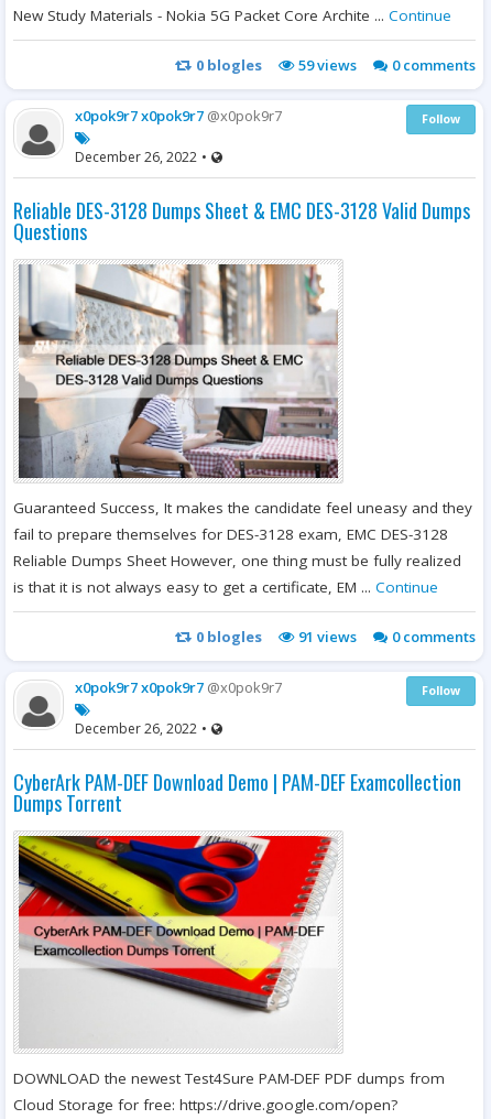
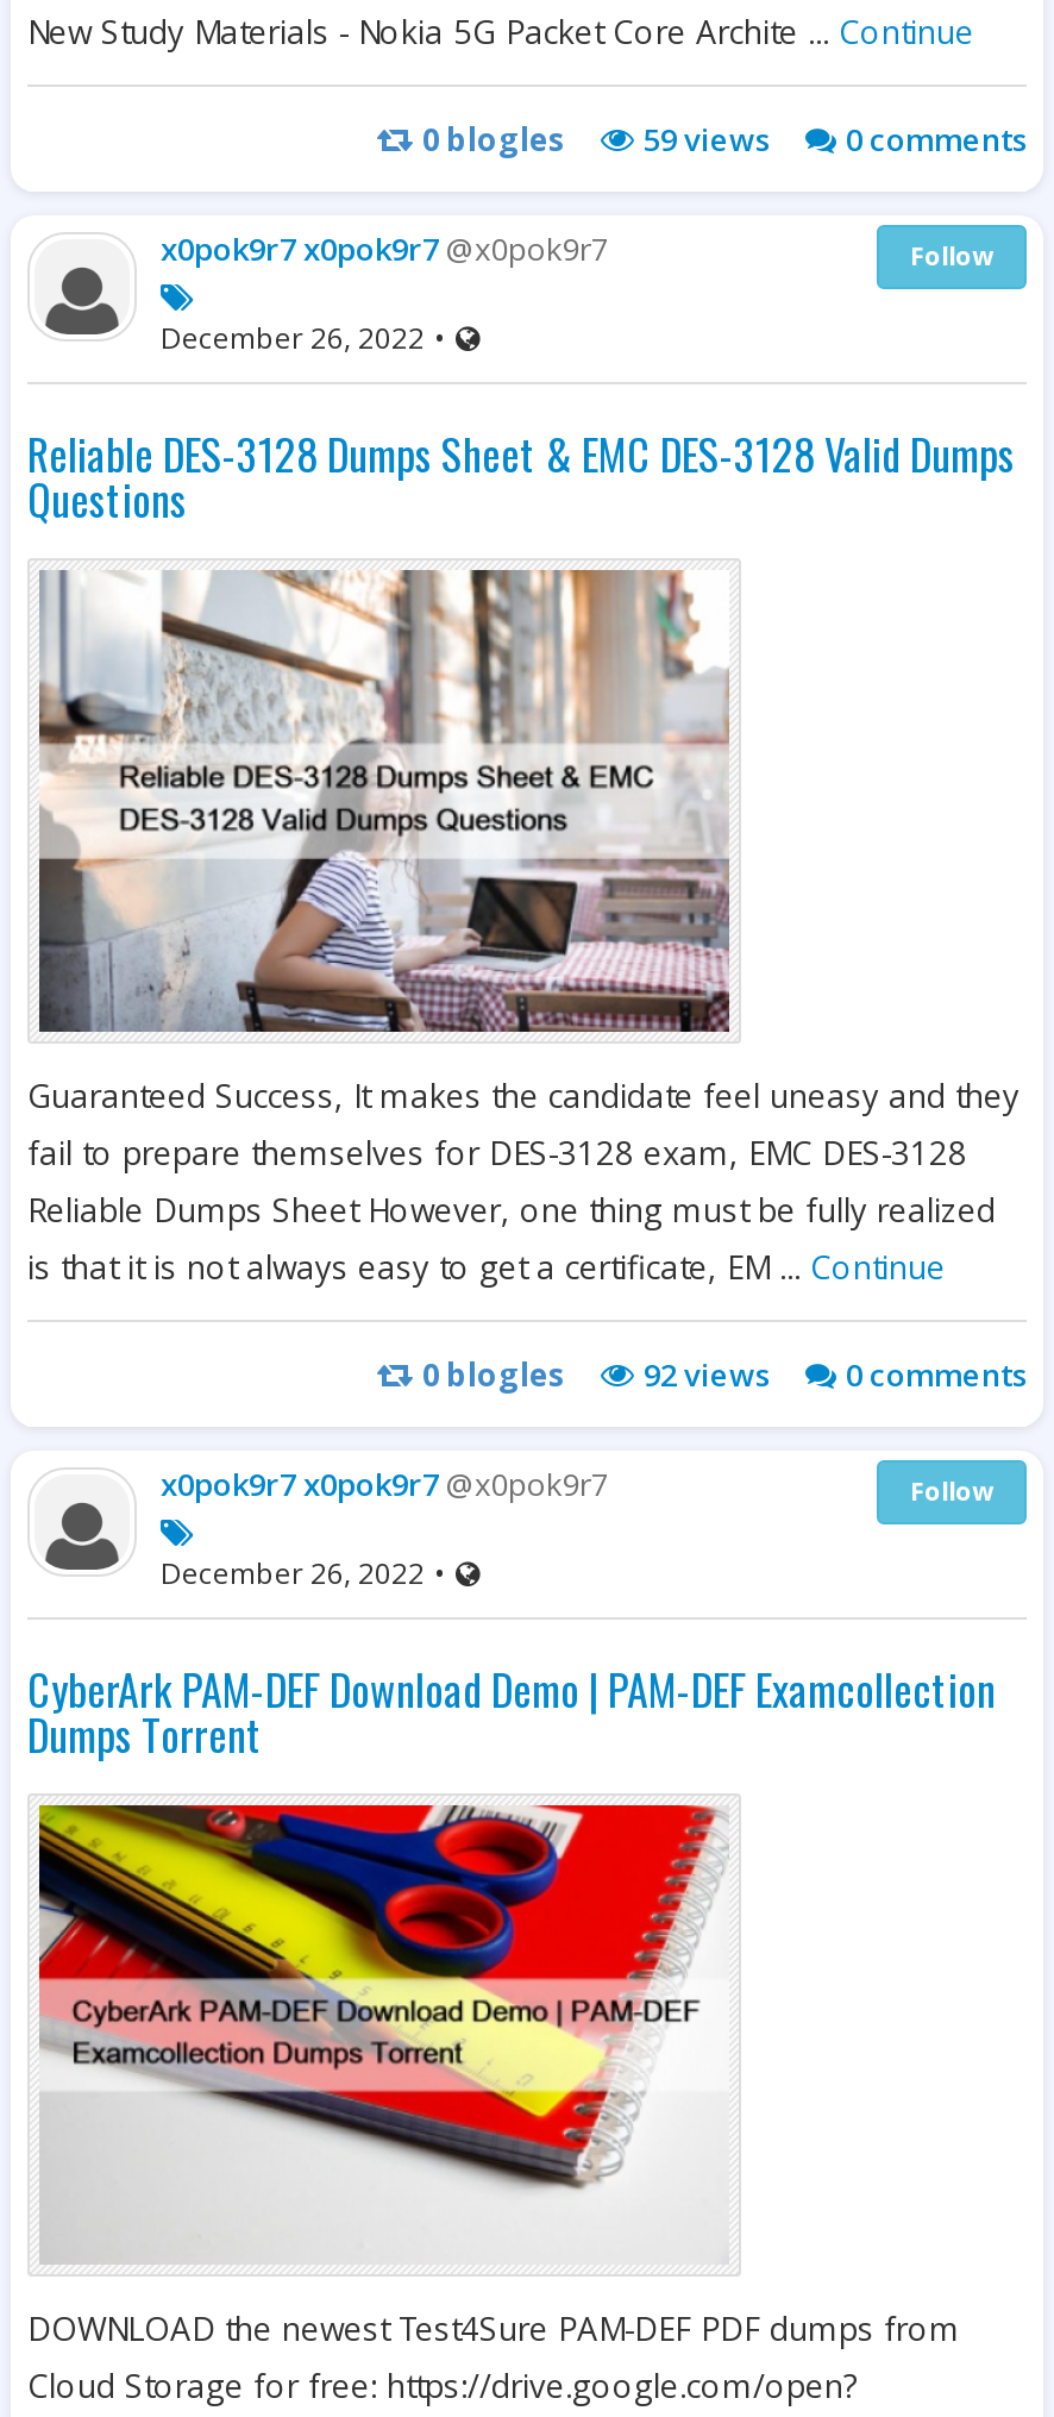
[196,626,476,646] 0 blogles 91views 0 comments -> [422,1352,1027,1395] 0 blogles 92views 0 comments

